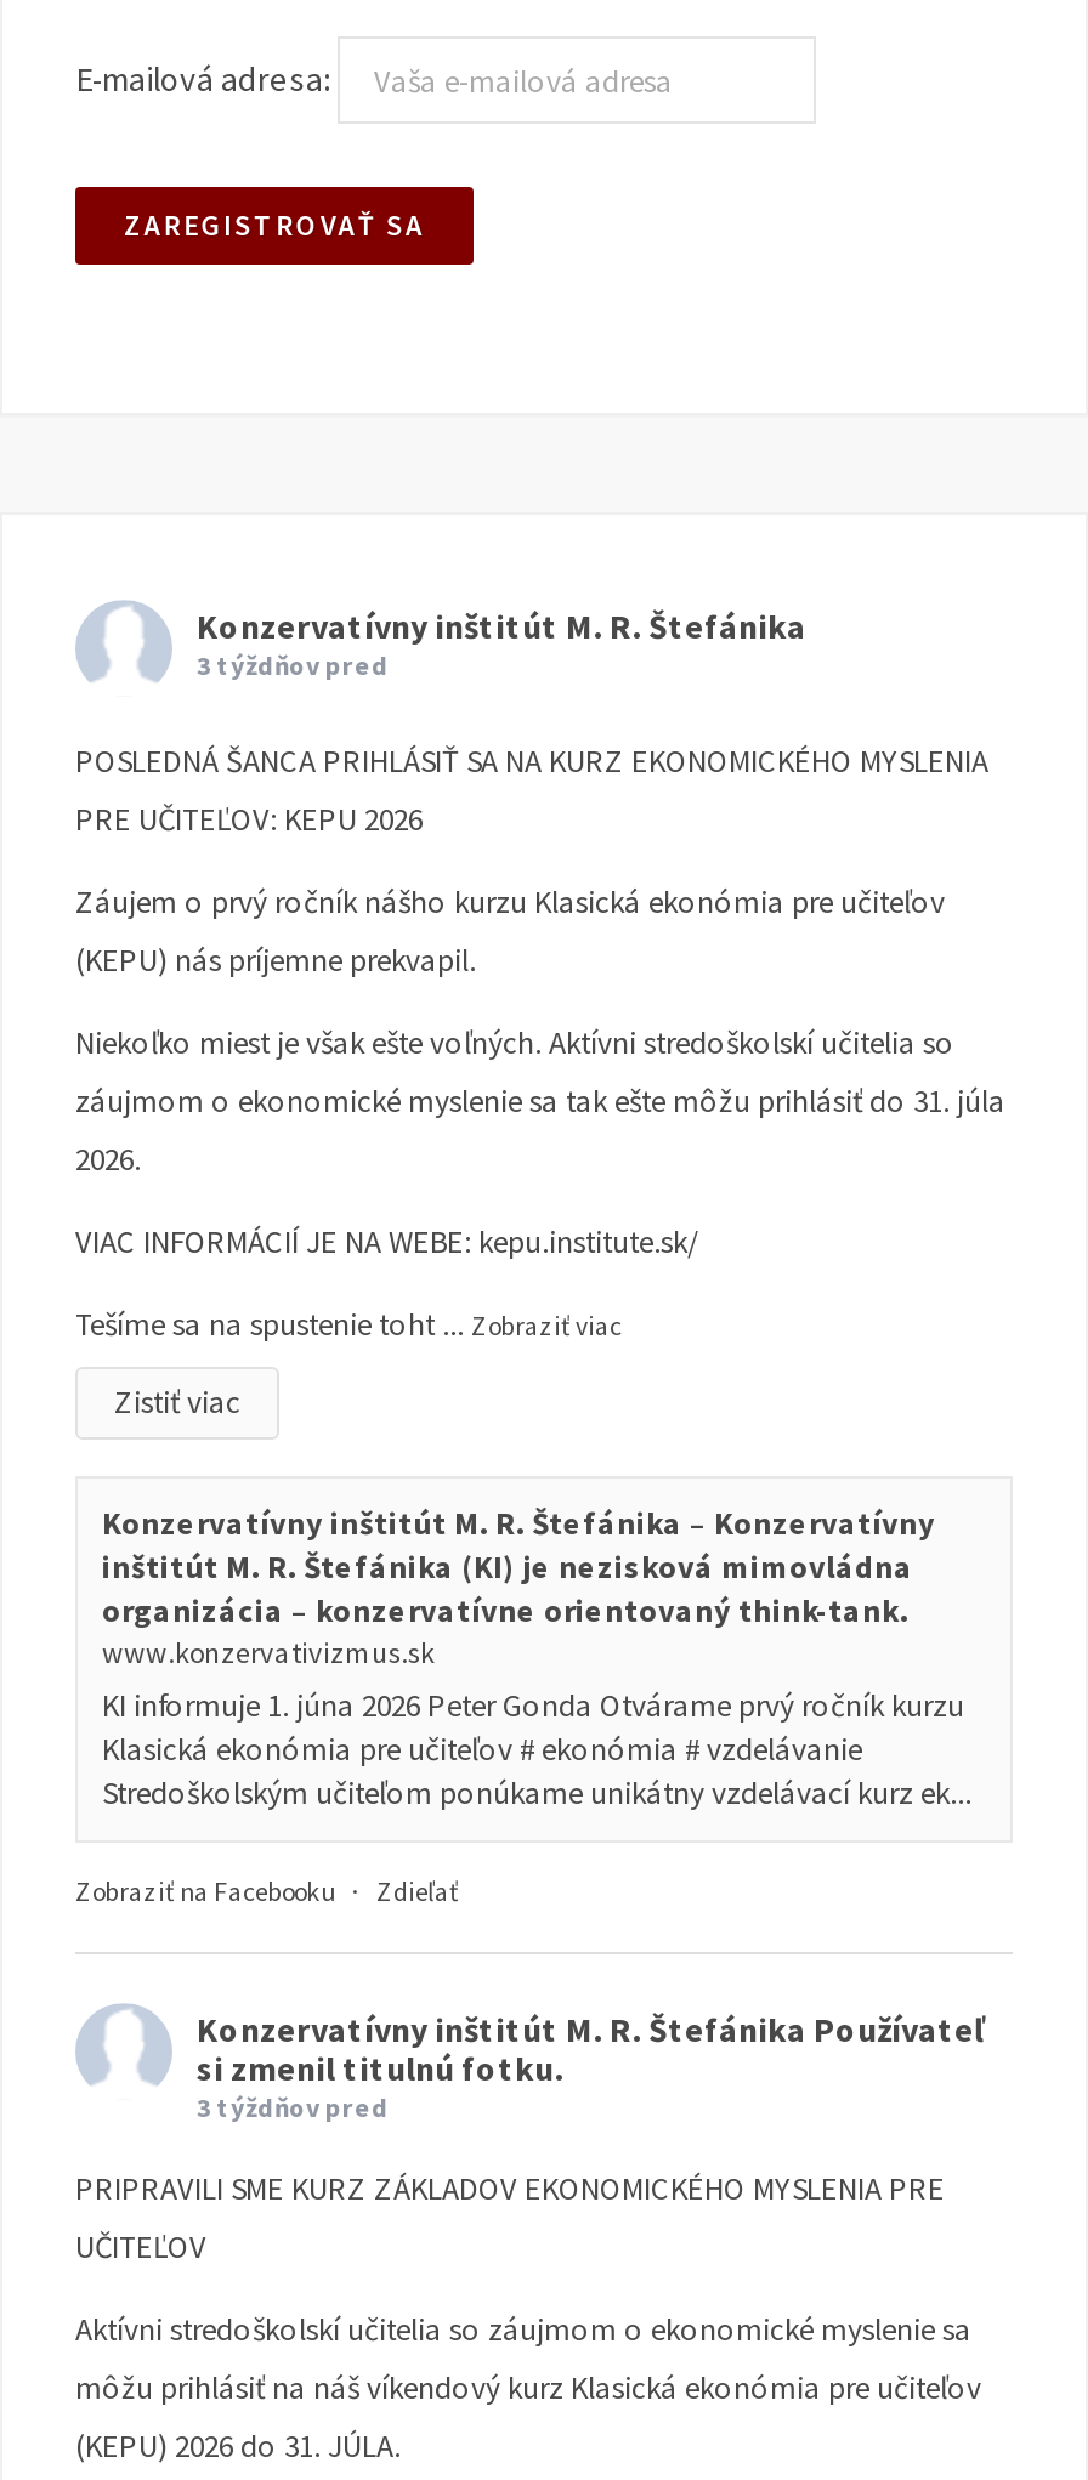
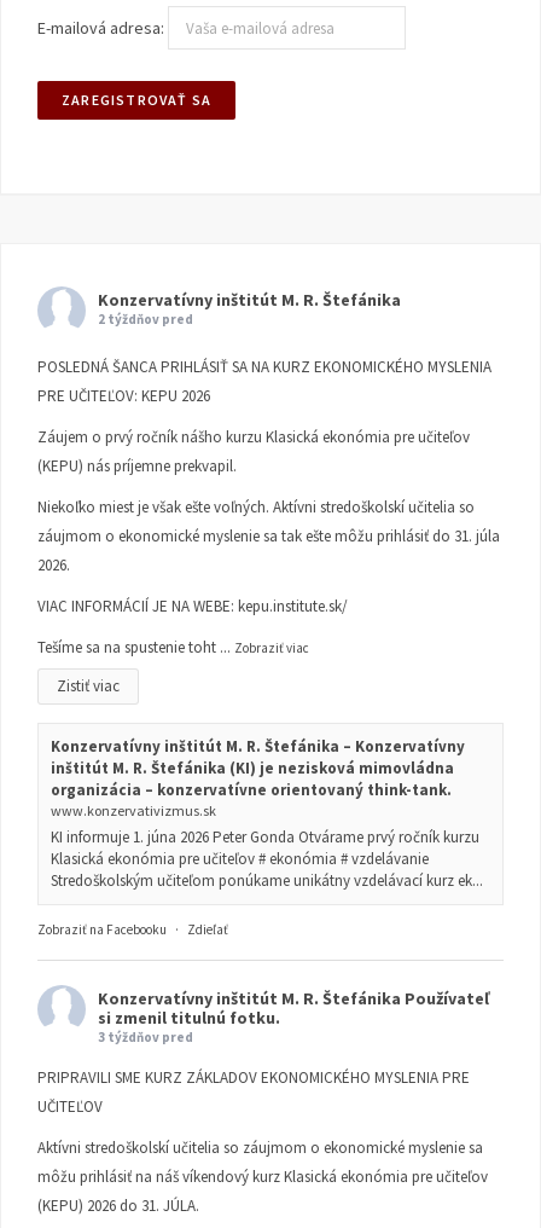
[197,649,389,683] 3 týždňov pred -> [98,311,193,328] 2 týždňov pred

